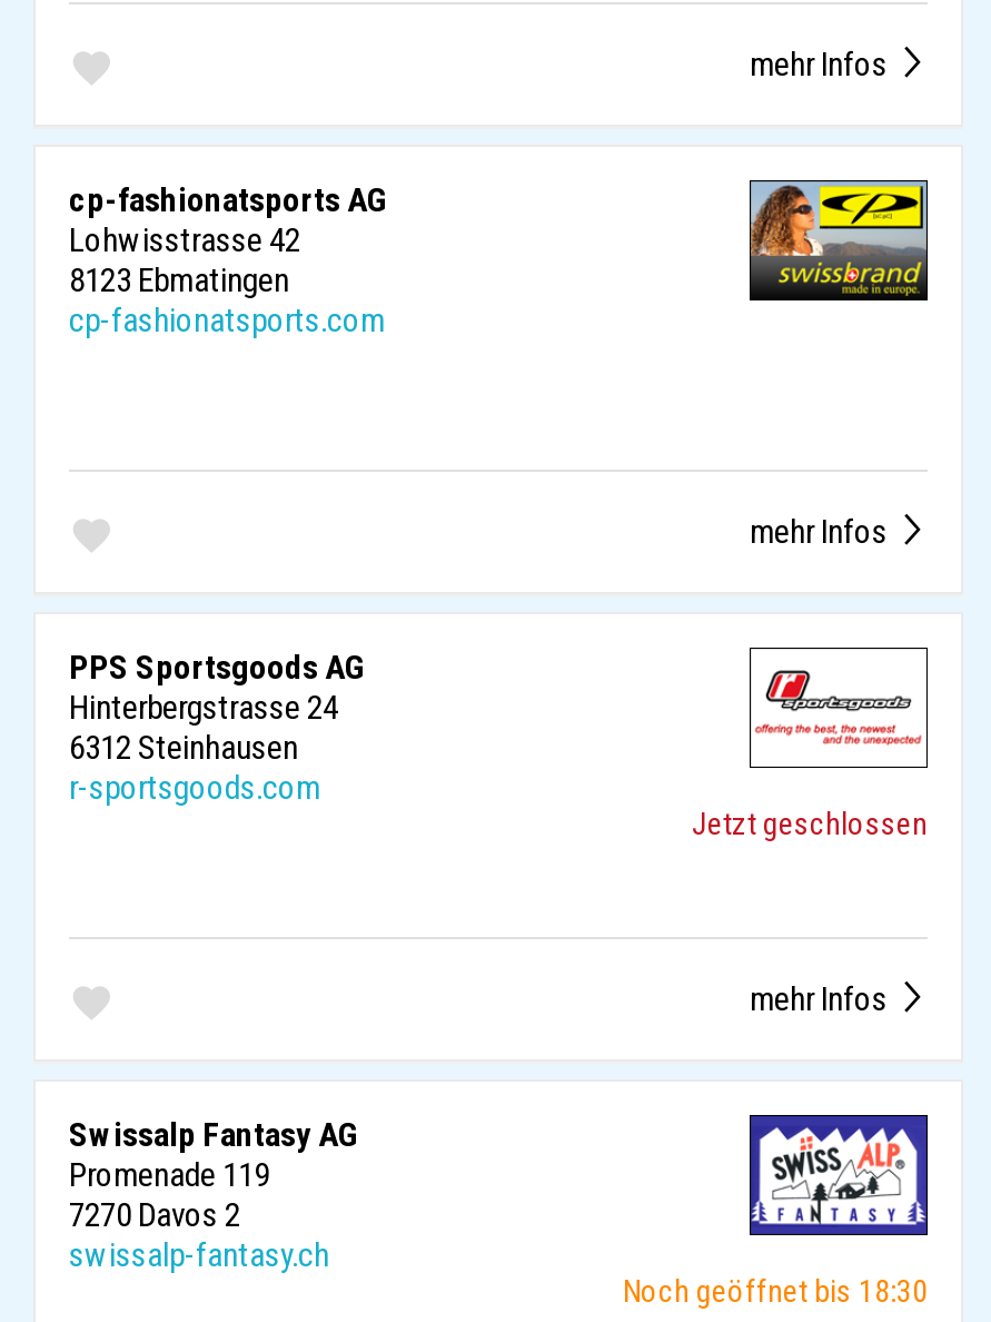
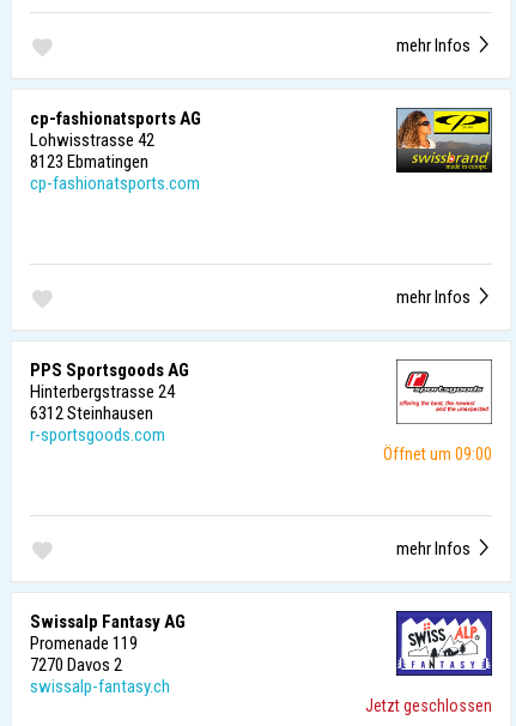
moved [692,806,928,841] -> [365,696,492,715]: Jetzt geschlossen
none -> [383,444,492,464] Öffnet um 09:00
[623,1273,928,1309] Noch geöffnet bis 18:30 -> none

